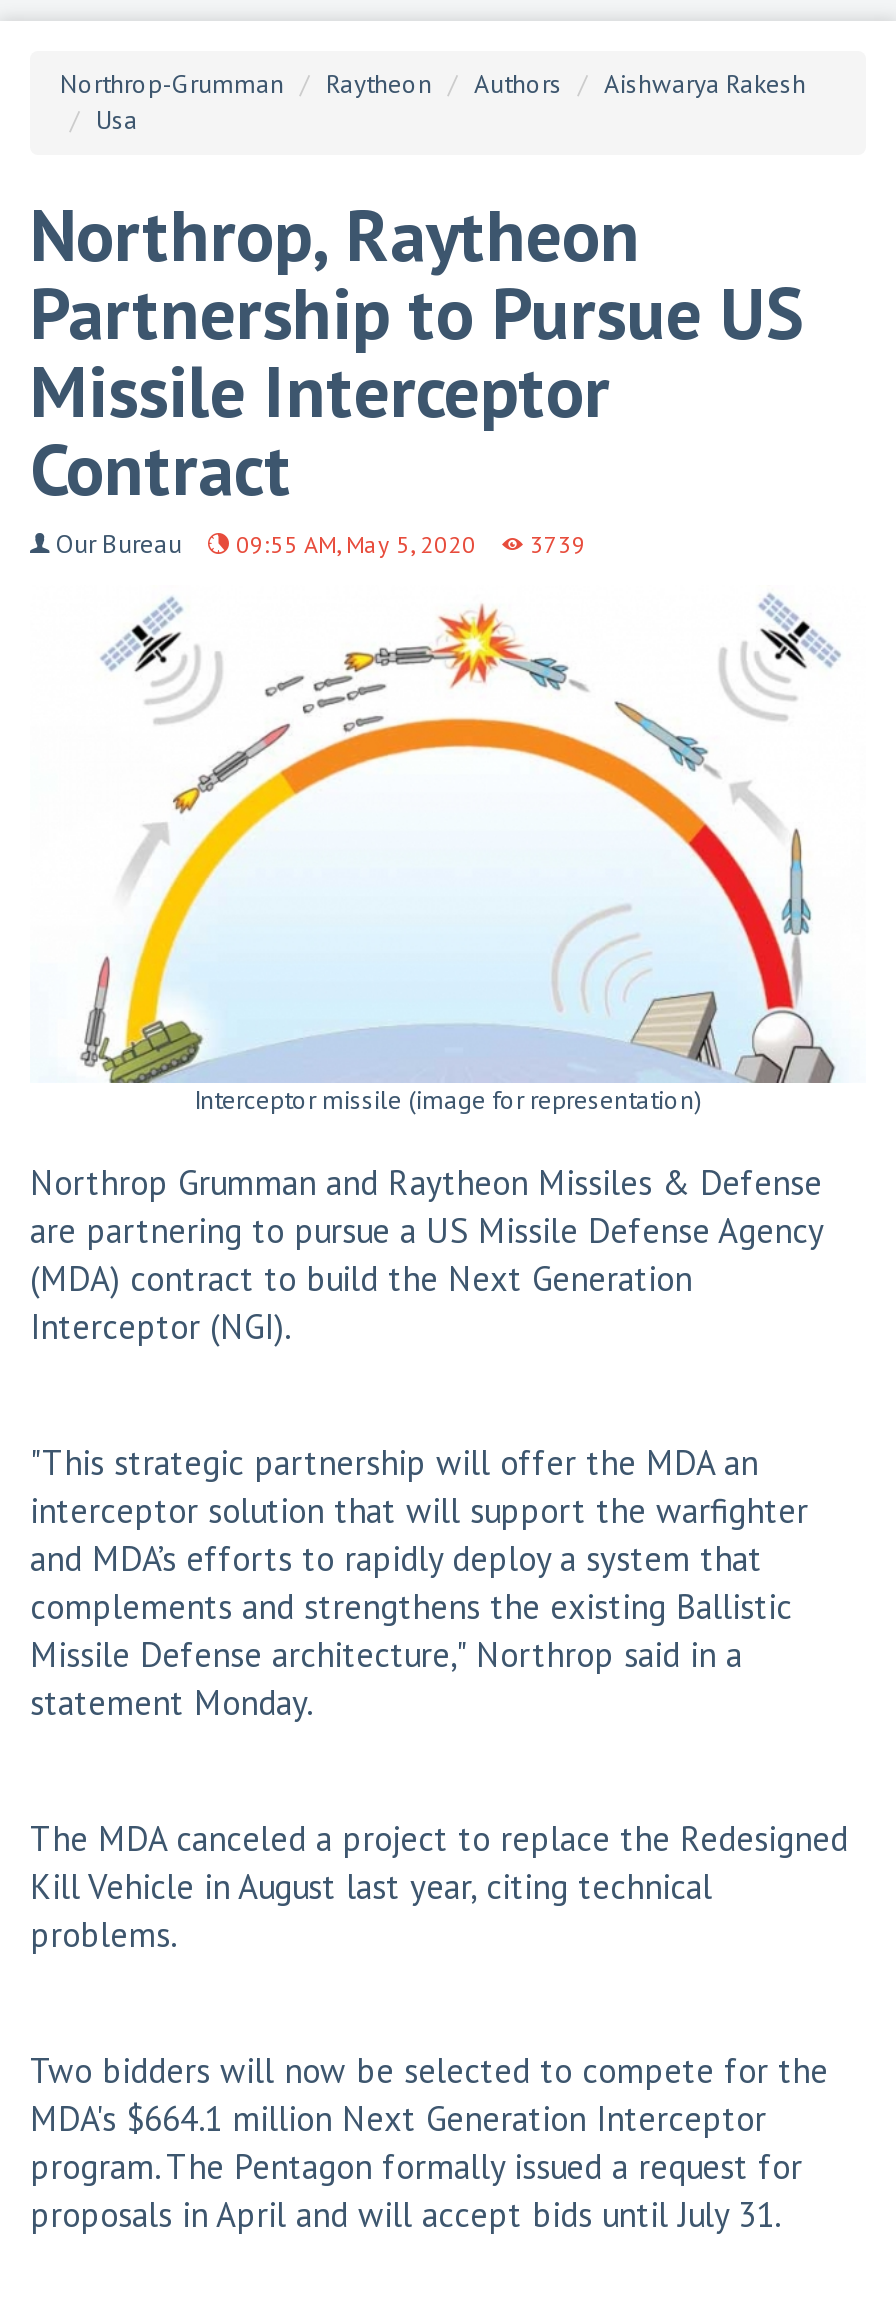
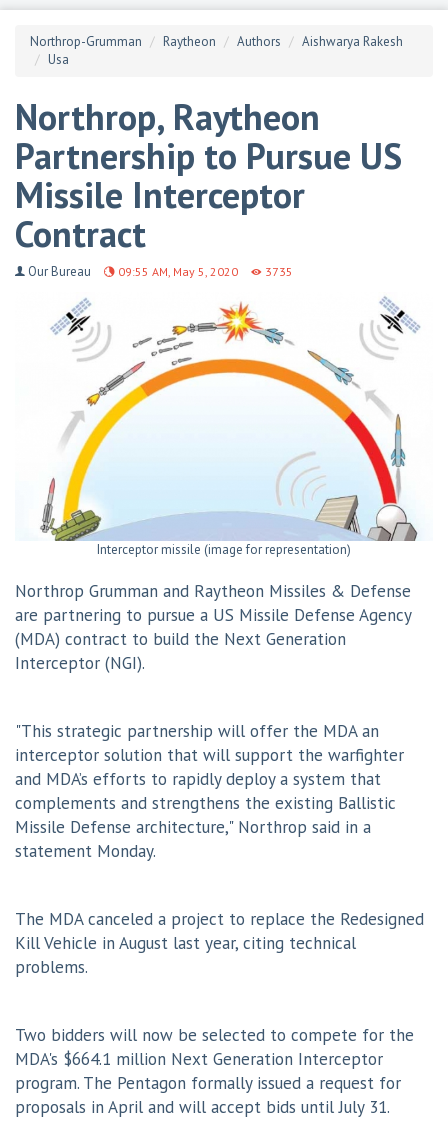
[50,527,586,561] Our Bureau 09:55 AM, May 5, 2020 3739 -> [25,263,293,280] Our Bureau 09:55 AM, May 5, 2020 3735

